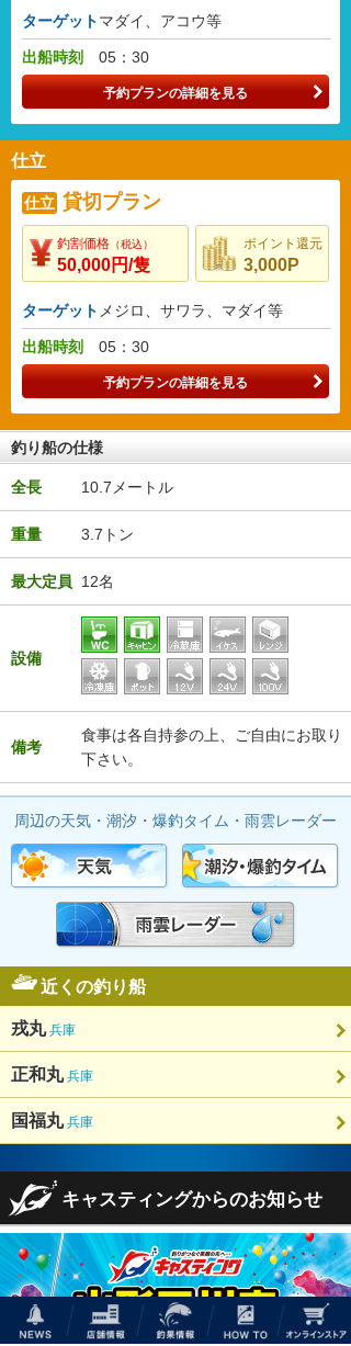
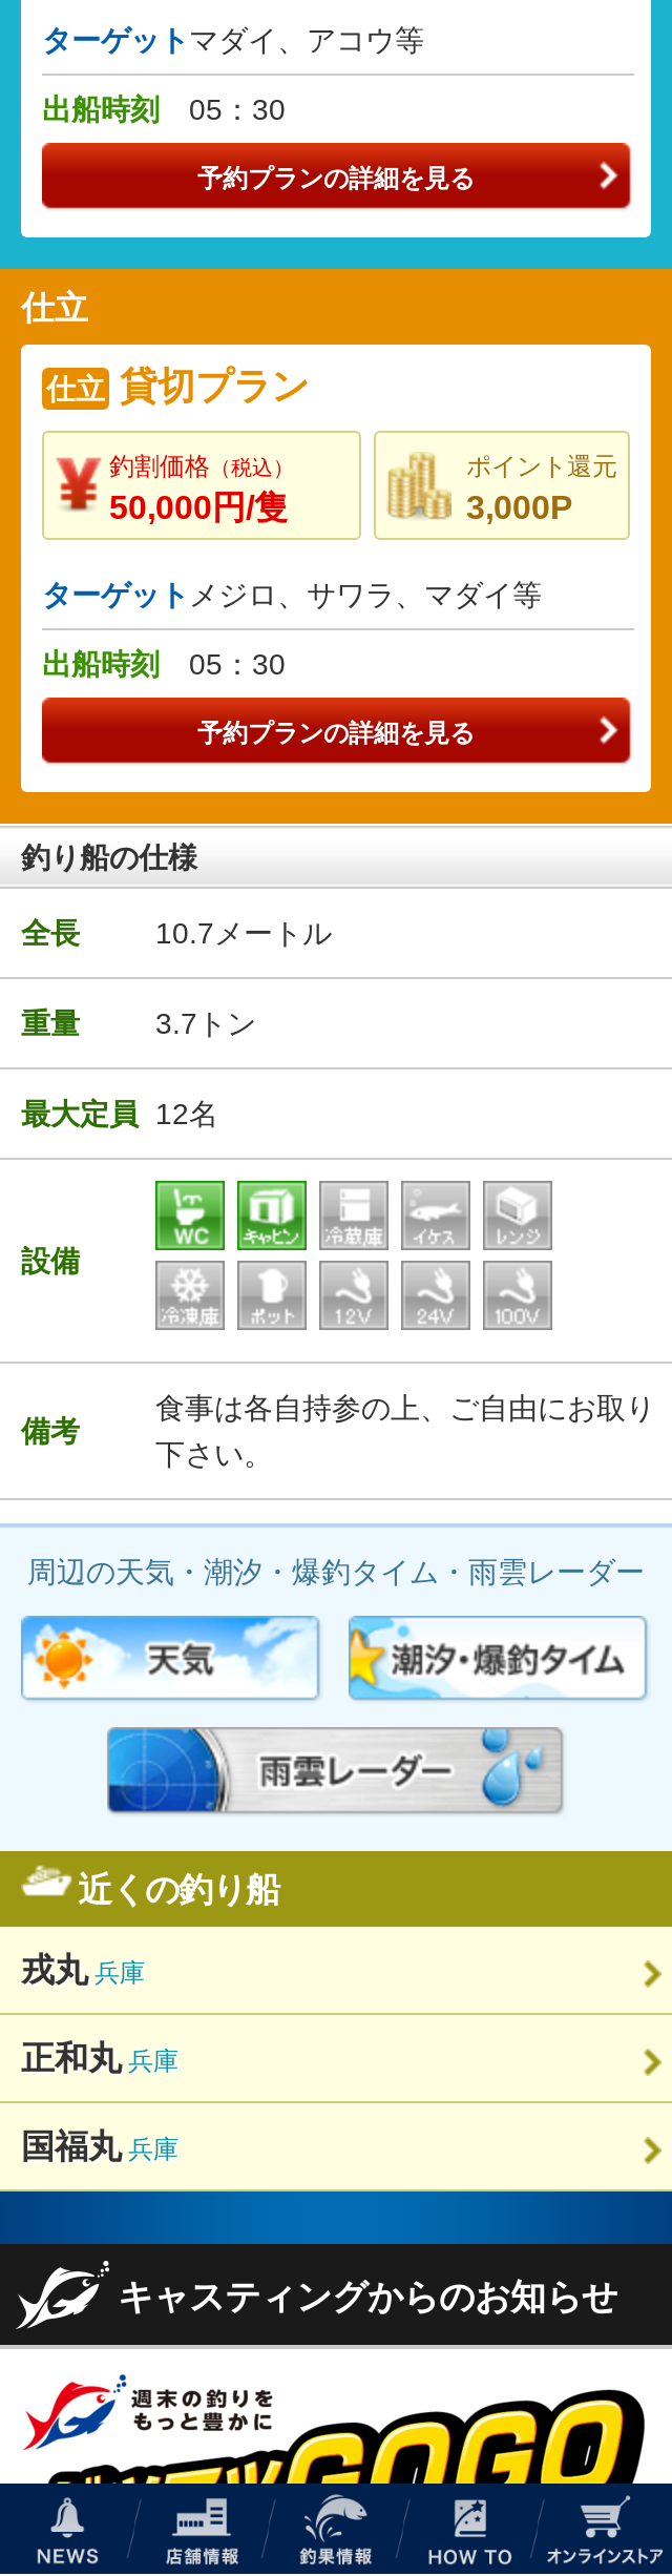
[3,1232,348,1298] [image] -> [6,2362,666,2486] [image]

